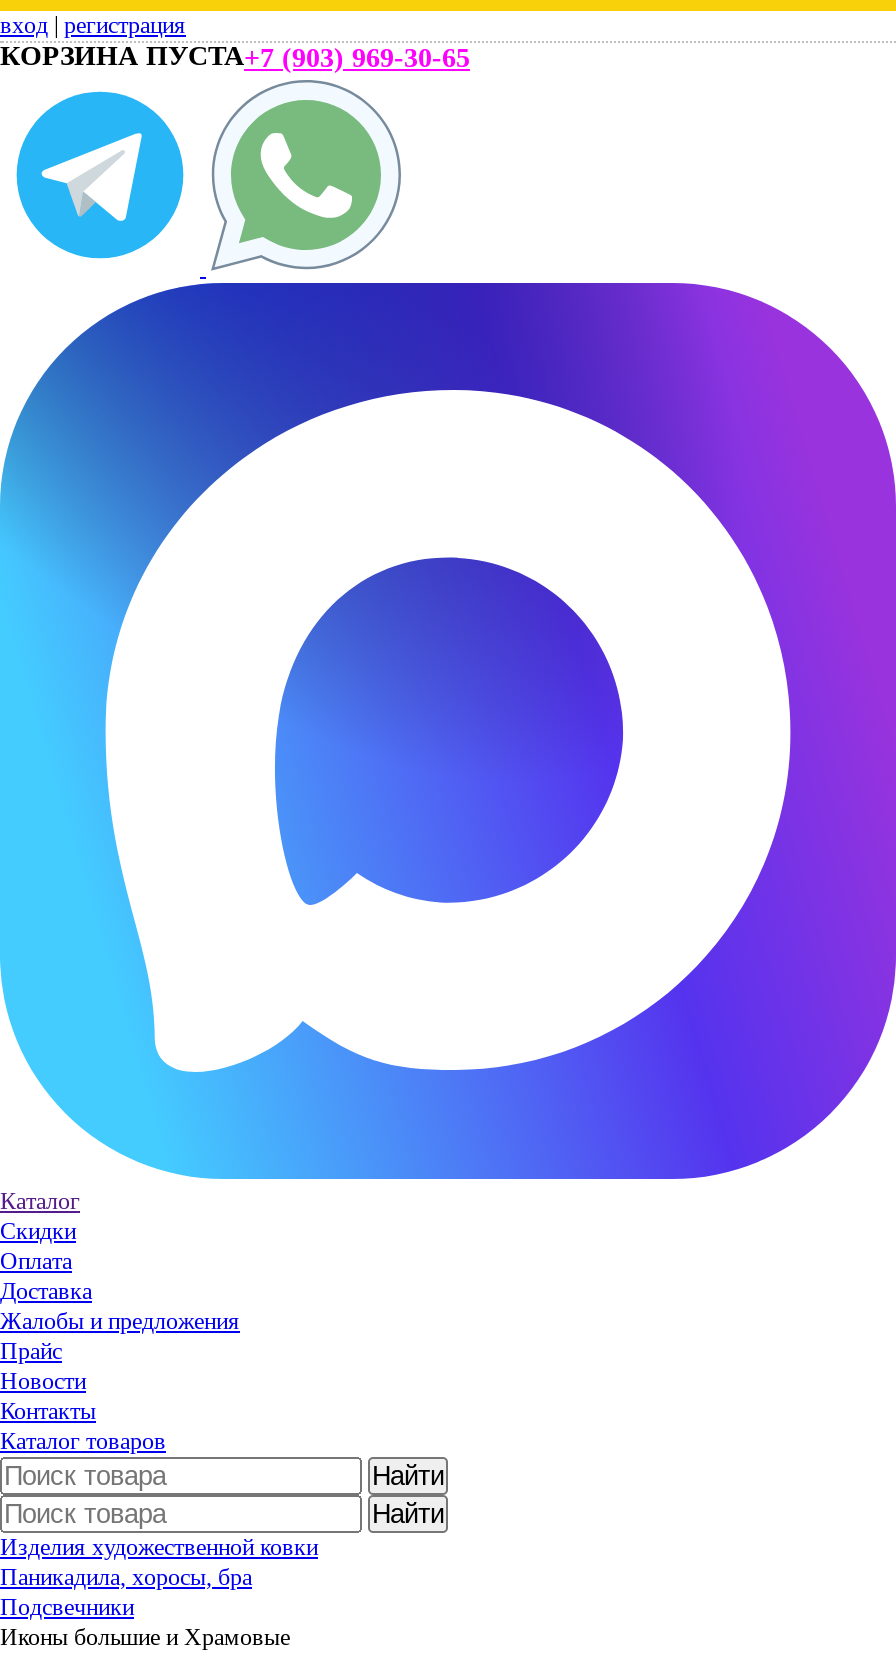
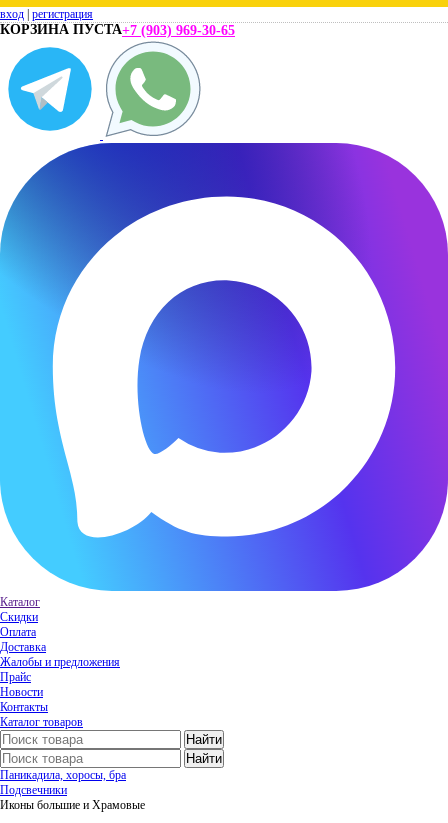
[0,1533,318,1561] Изделия художественной ковки -> none

